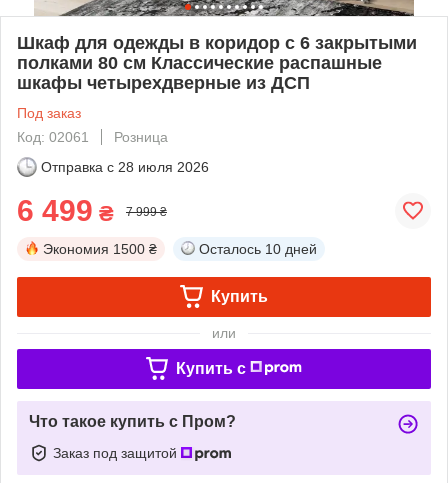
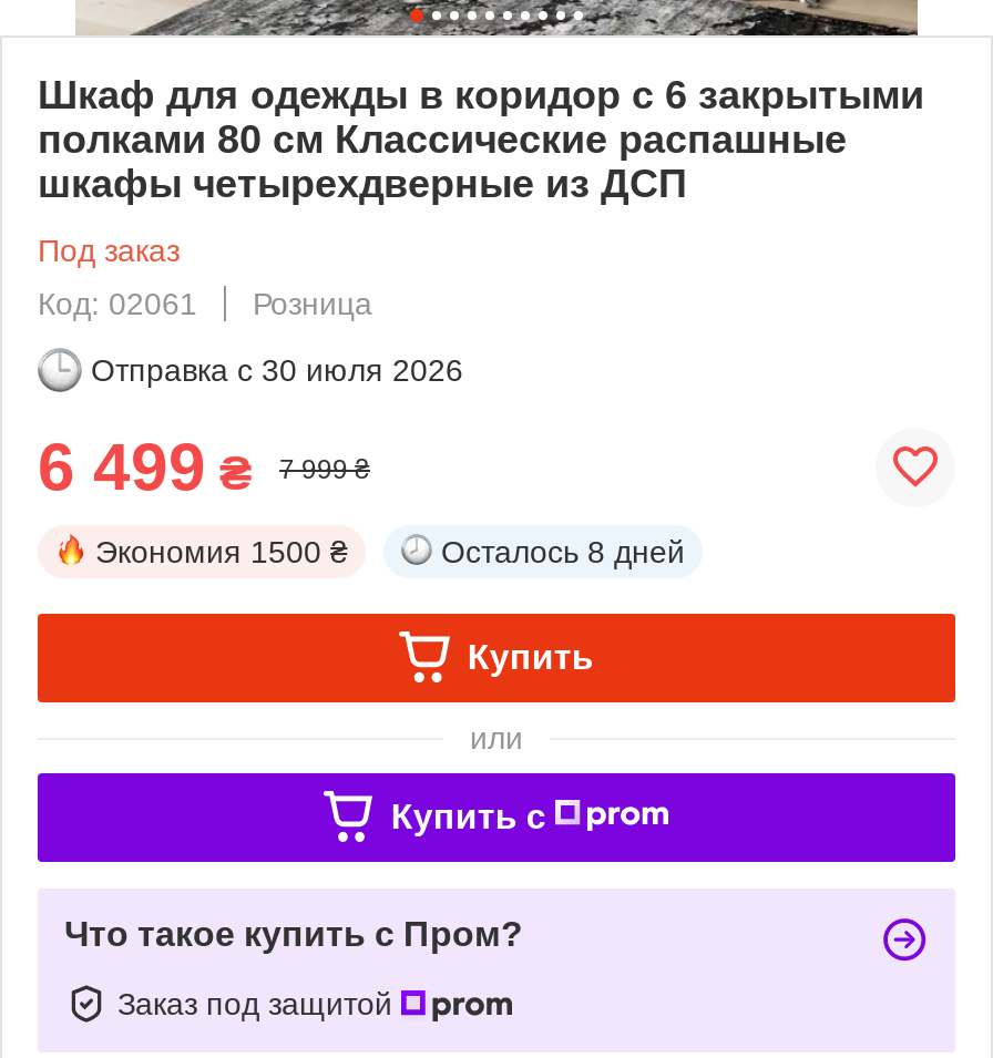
[41,159,209,175] Отправка с 28 июля 2026 -> [91,352,463,387] Отправка с 30 июля 2026
[199,241,317,257] Осталось 10 дней -> [441,534,685,569] Осталось 8 дней

